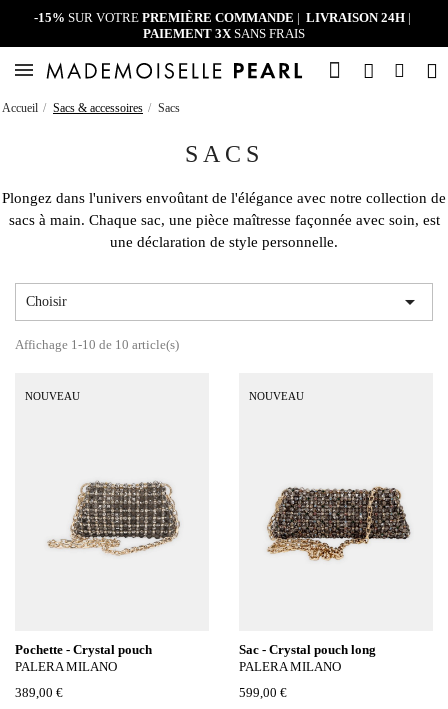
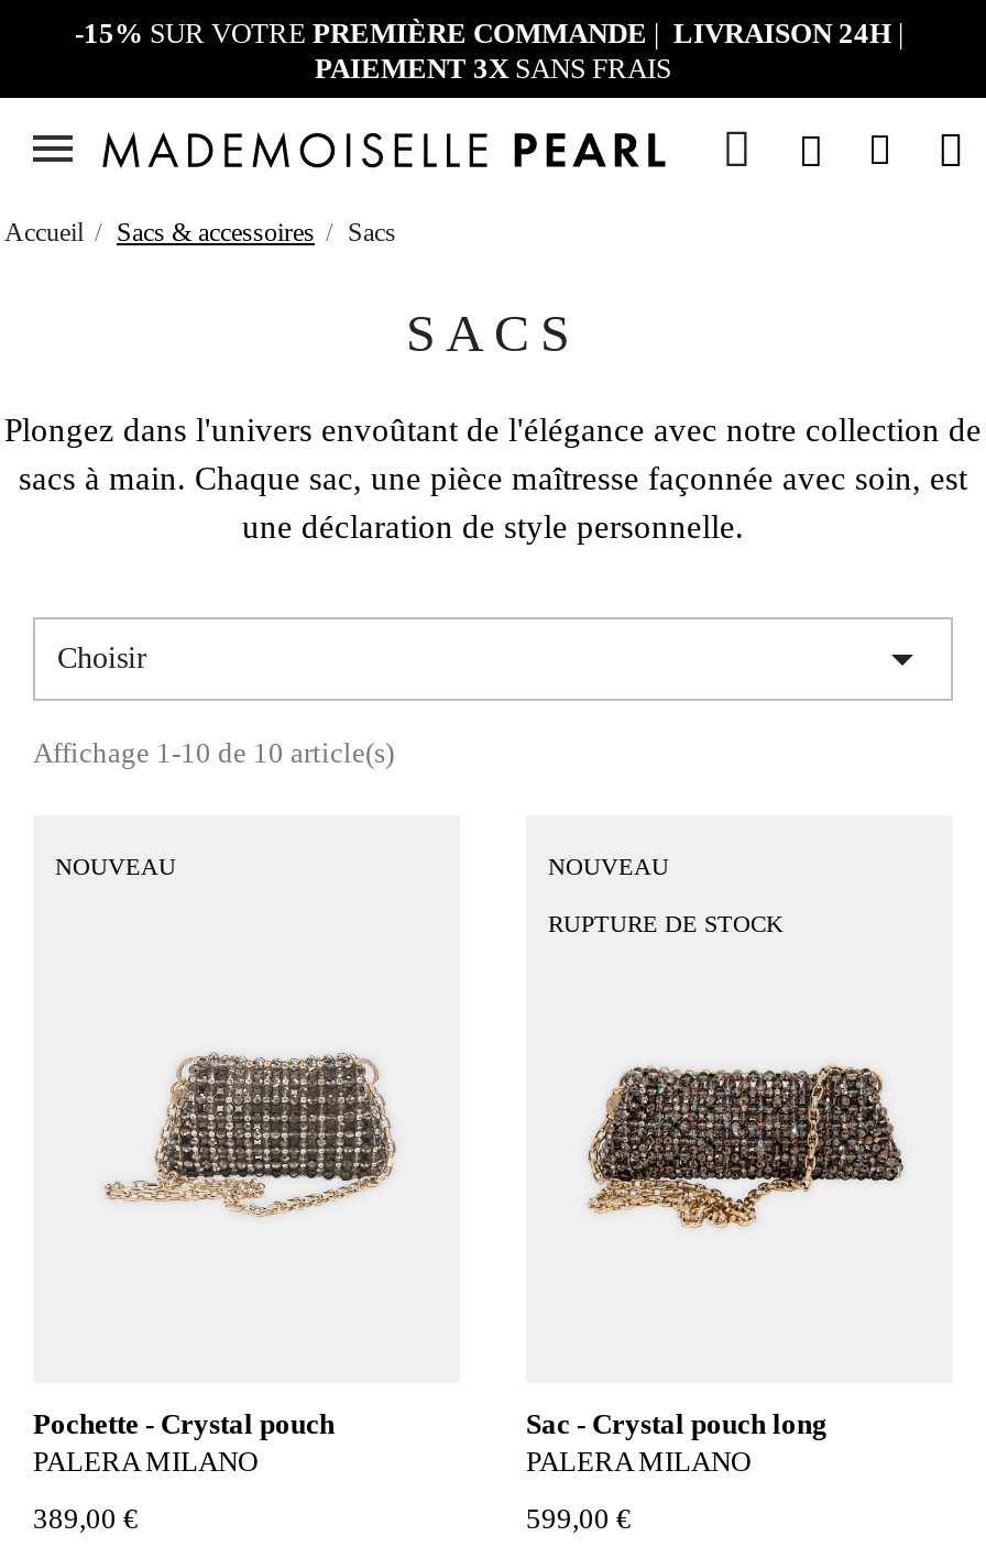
none -> [548,910,784,936] RUPTURE DE STOCK

